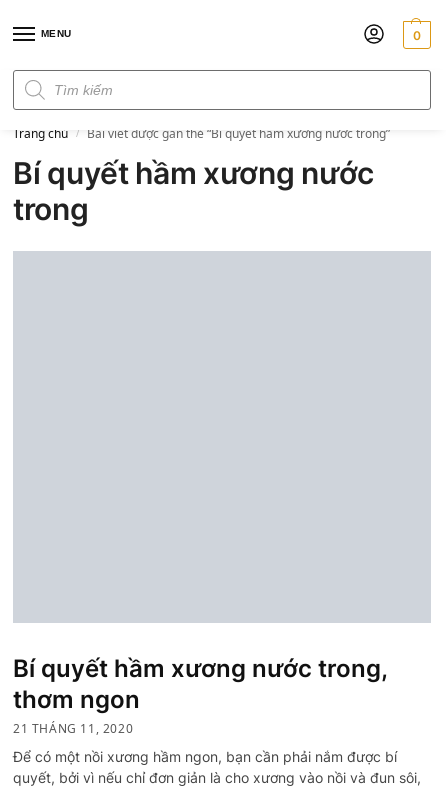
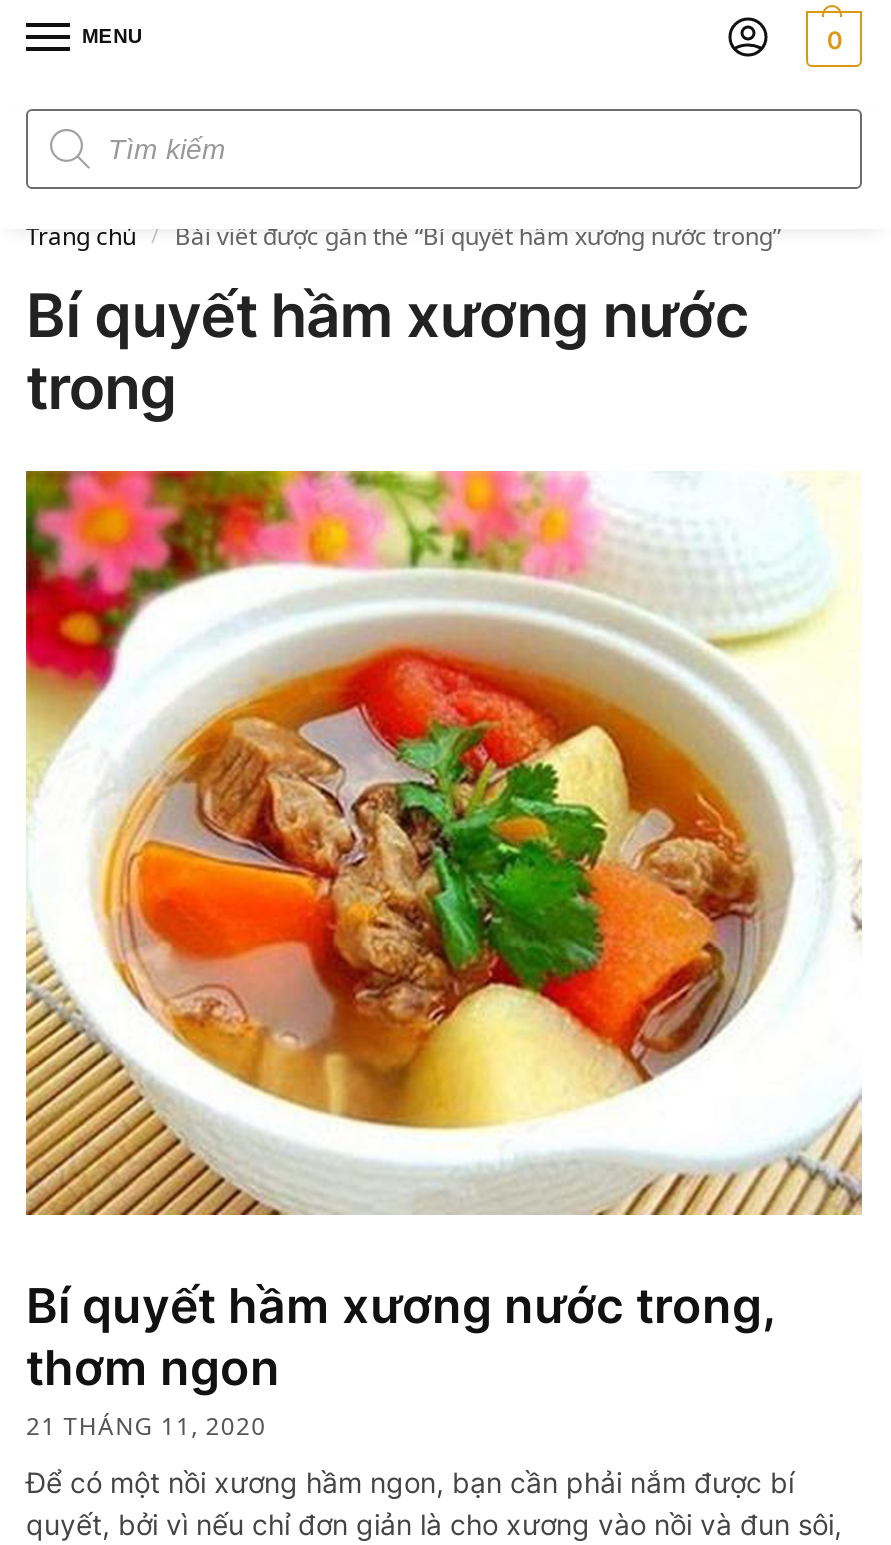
none -> [24,469,862,1217] [image]

